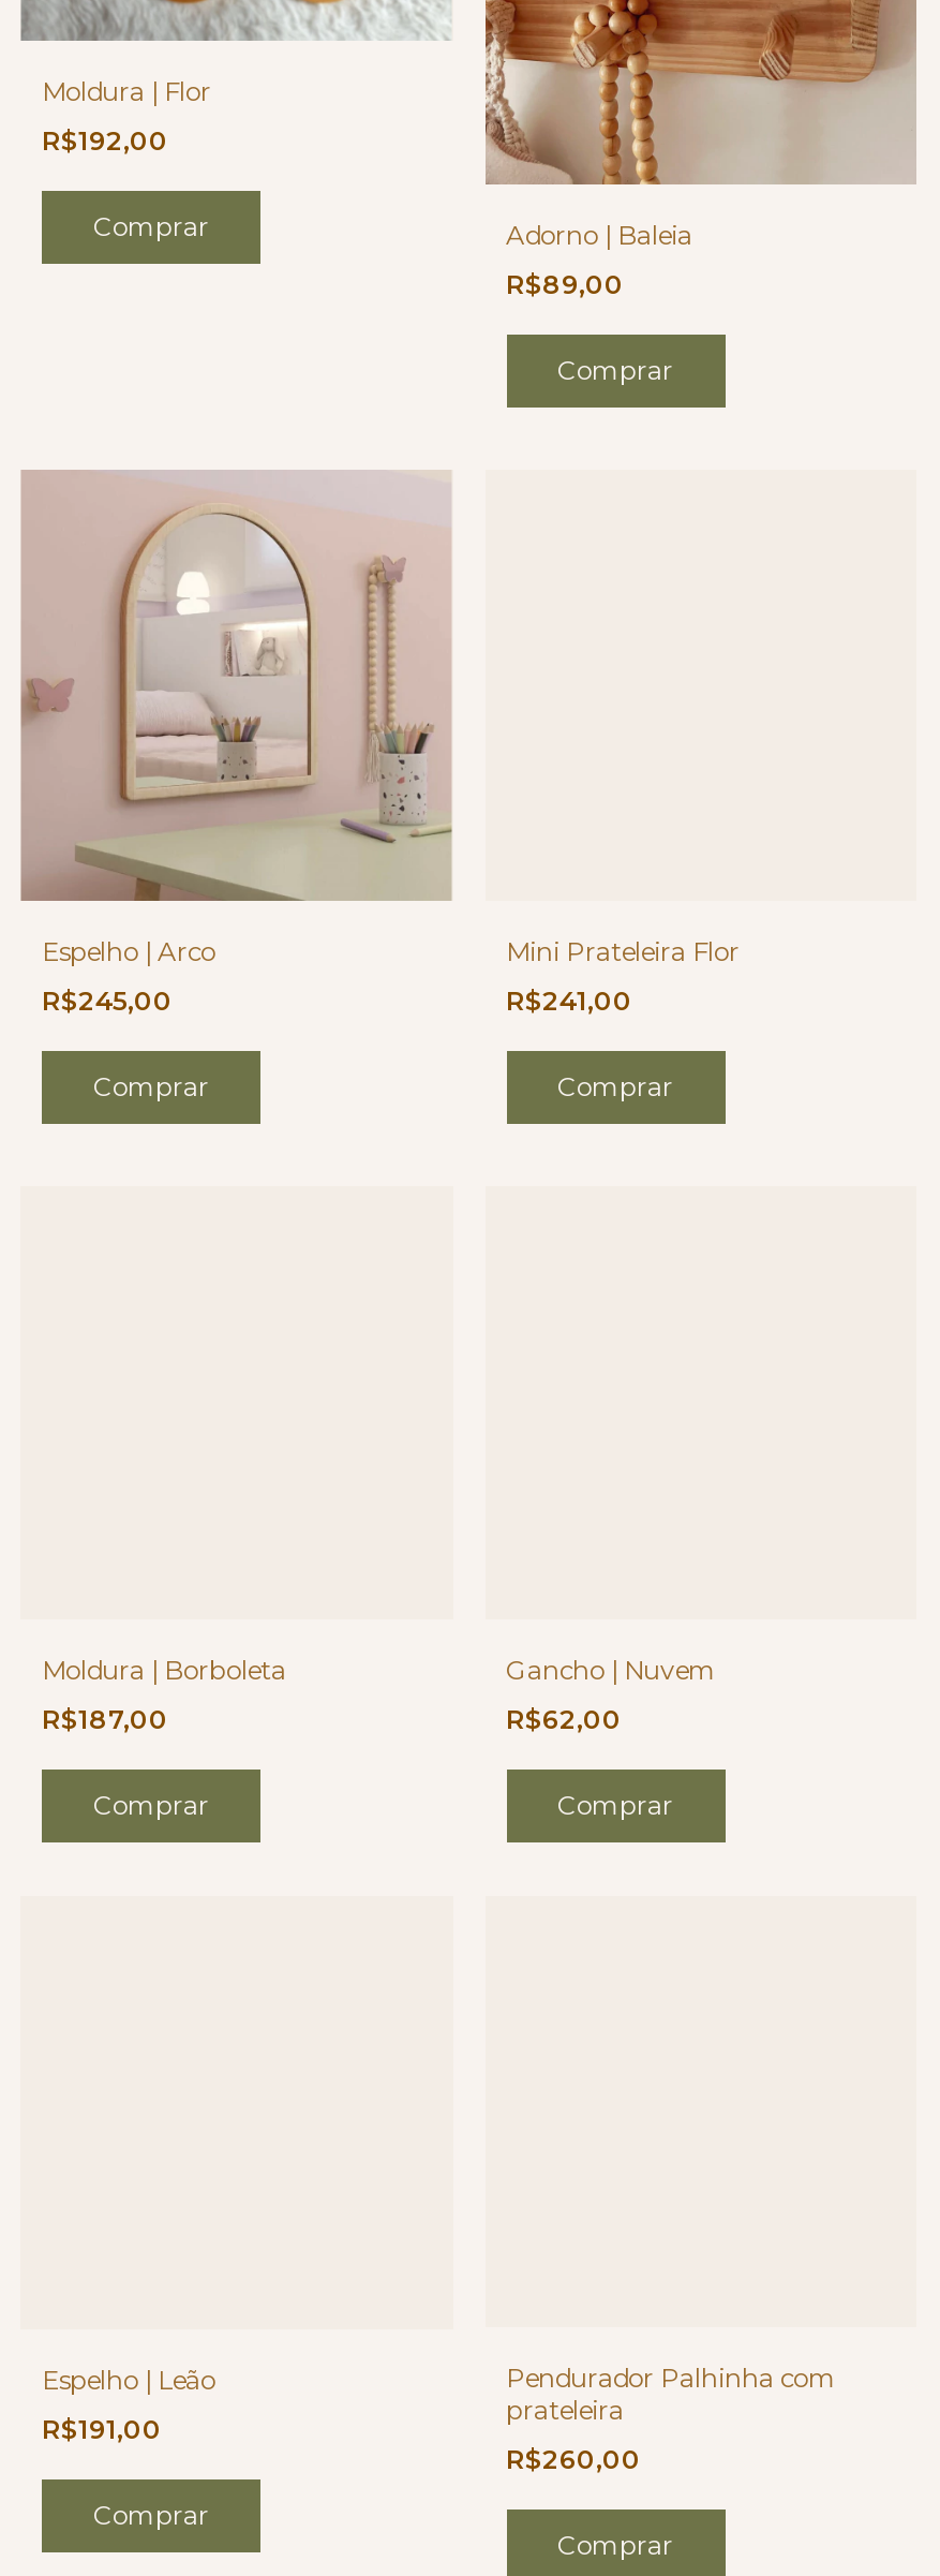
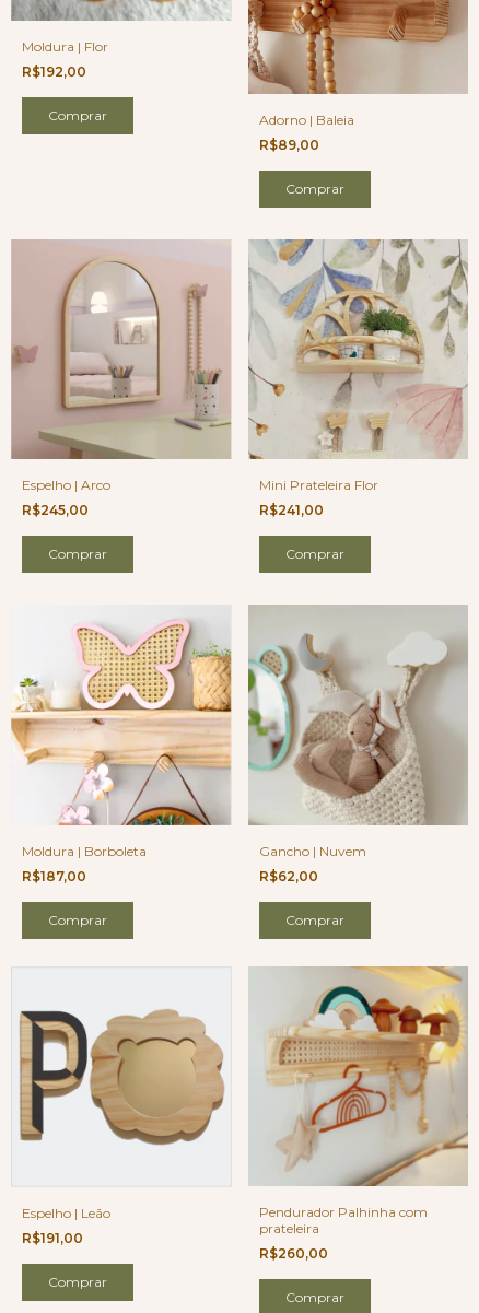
none -> [247,238,469,460] [image]
none -> [10,618,232,827] [image]
none -> [247,605,468,827] [image]
none -> [19,1009,225,1146] [image]
none -> [249,965,469,1187] [image]

